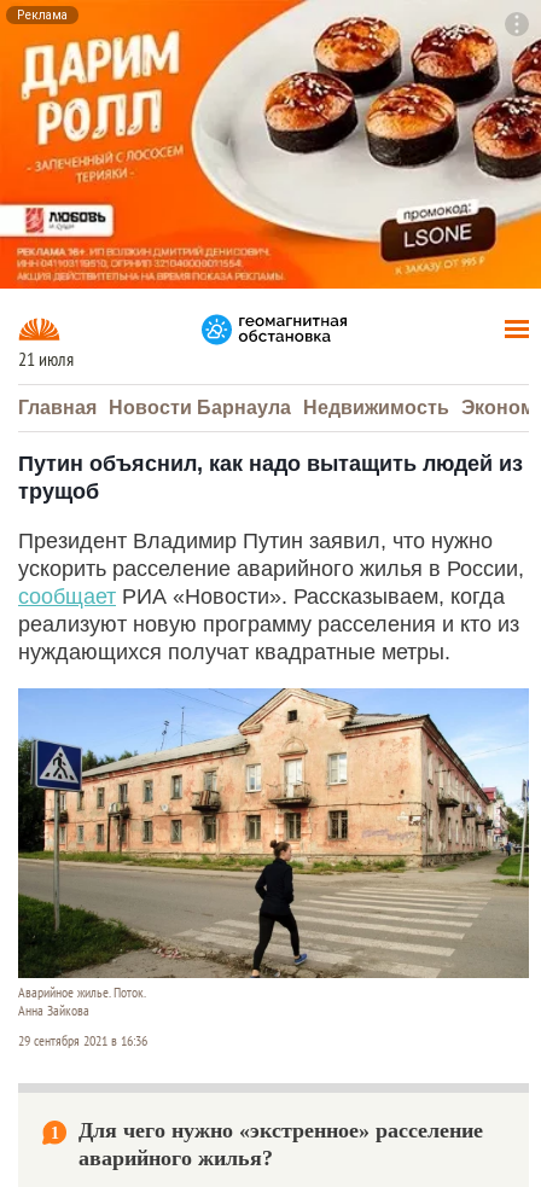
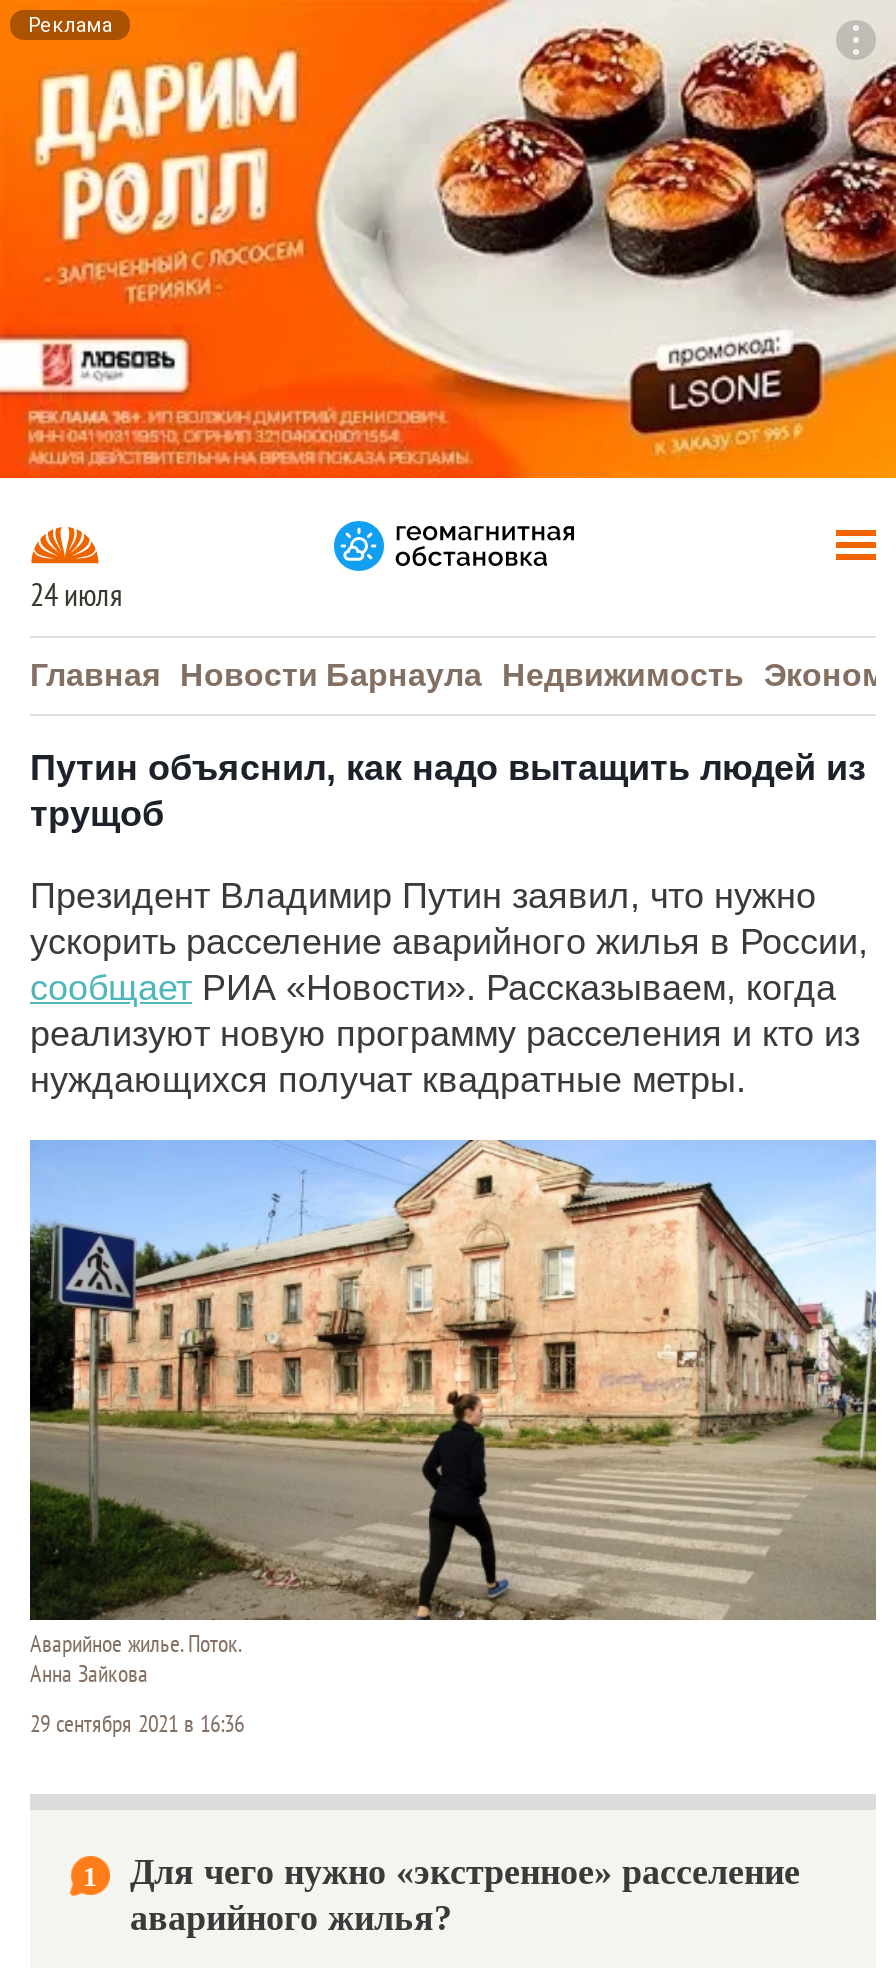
[18,349,74,371] 21 июля -> [30,578,122,614] 24 июля

